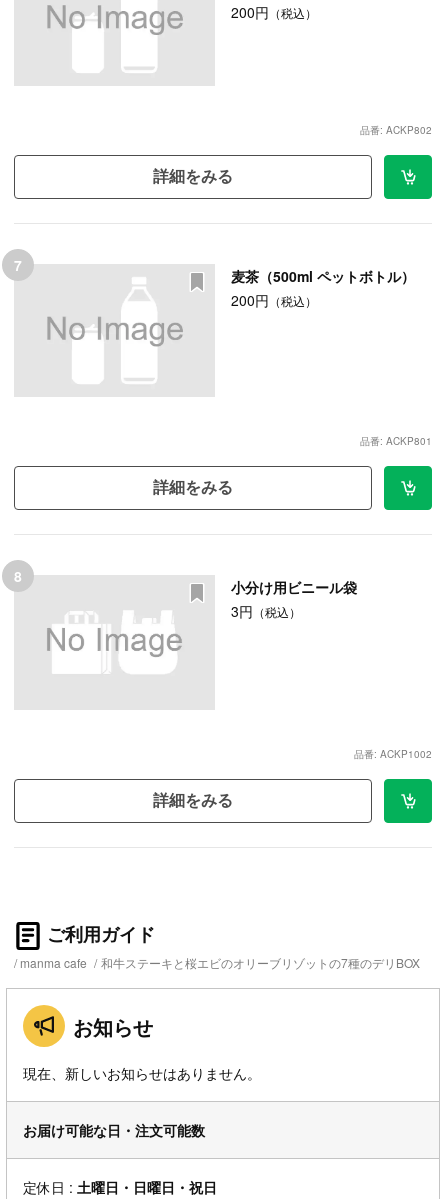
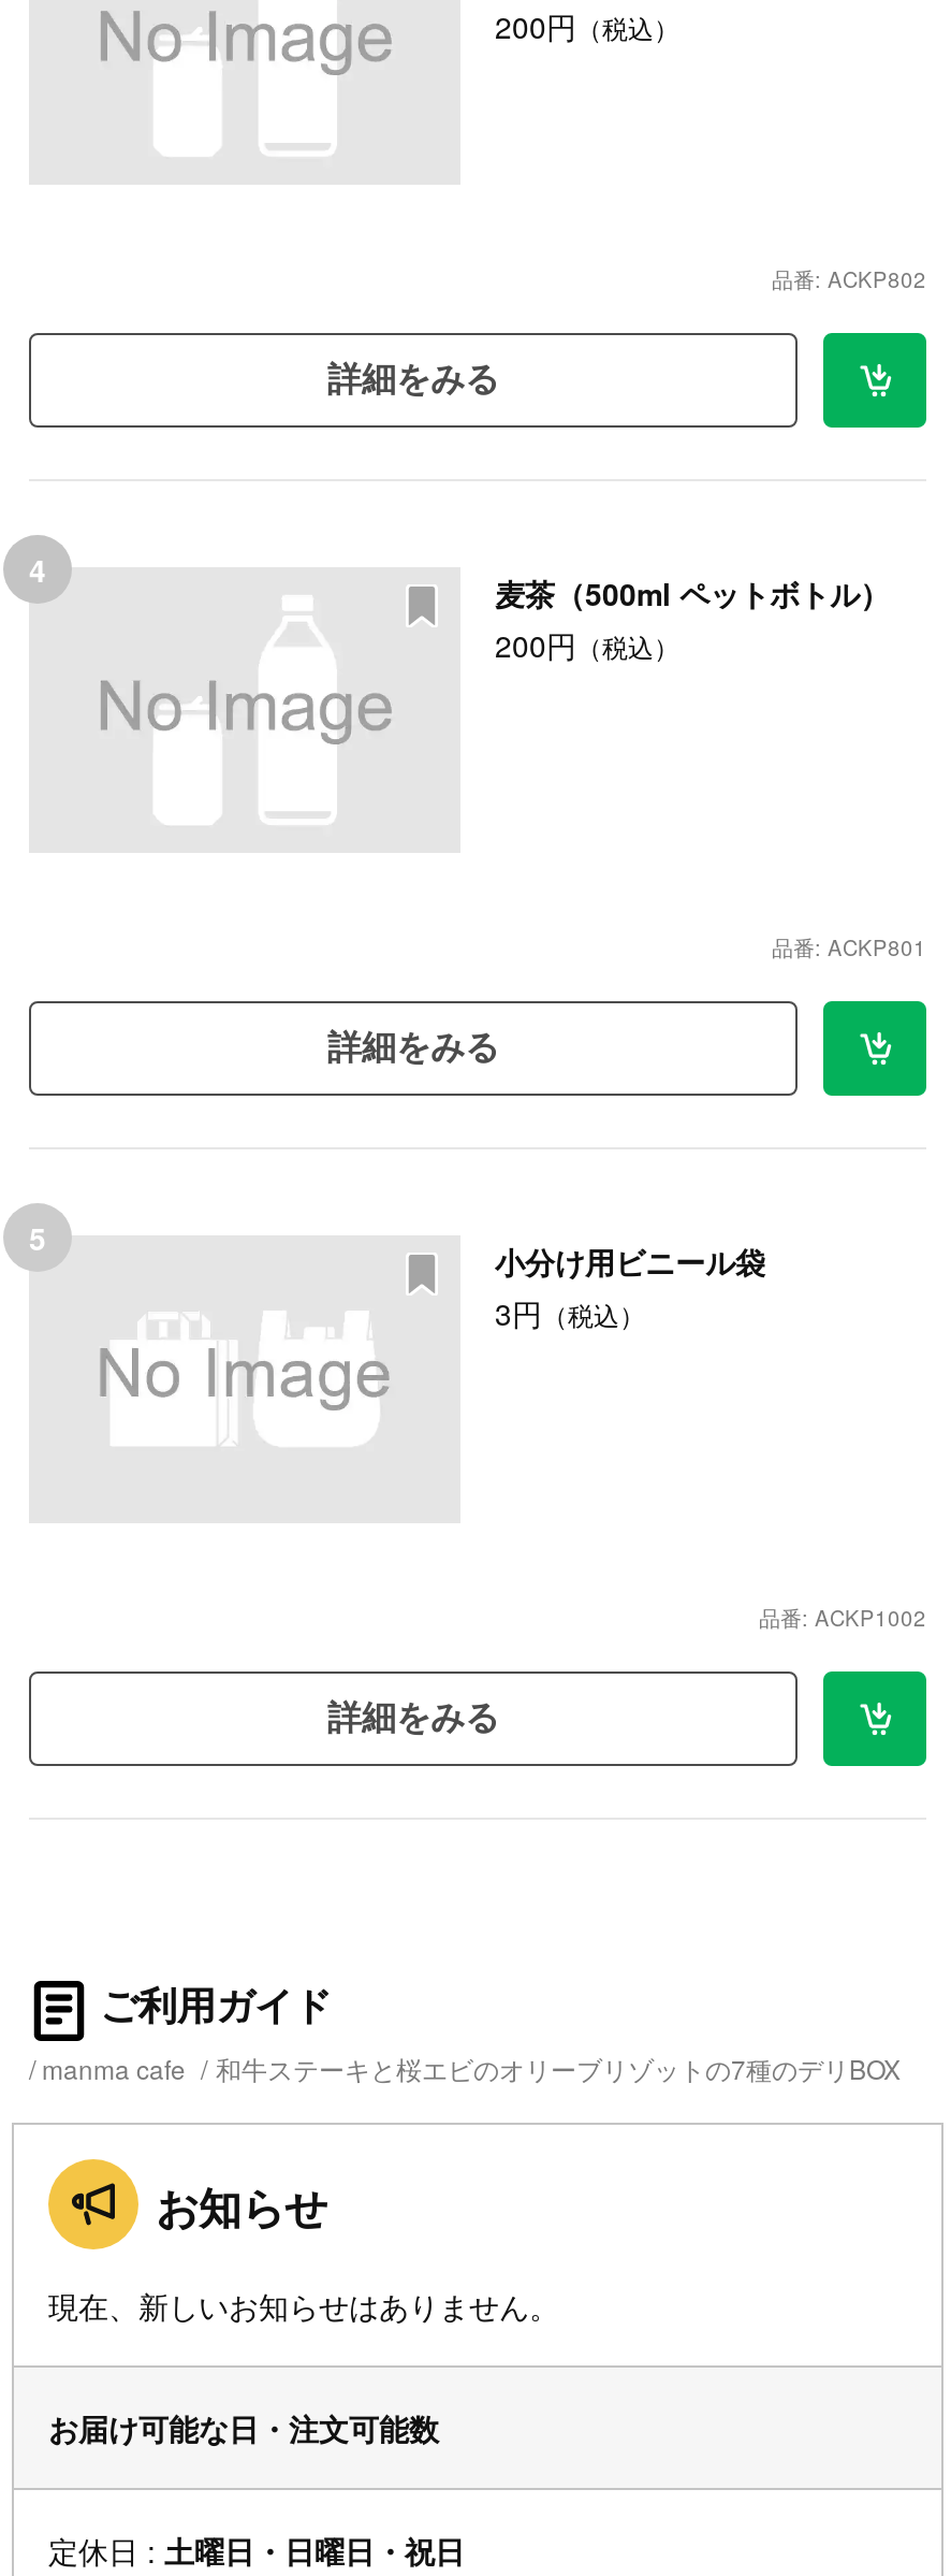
[14,255,22,275] 7 -> [29,547,46,590] 4
[14,566,22,586] 8 -> [29,1217,46,1260] 5

